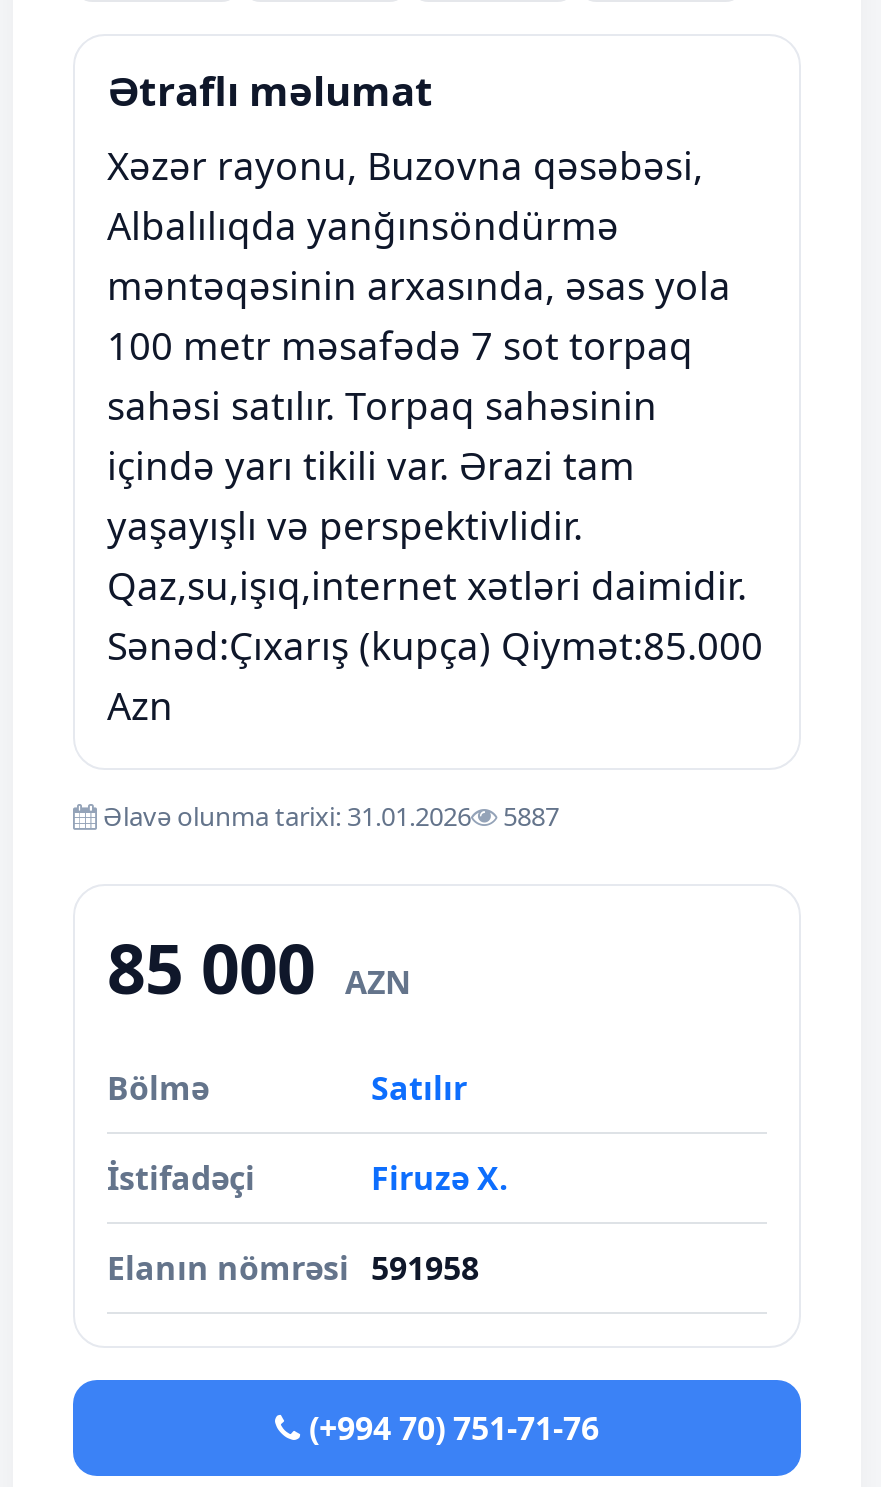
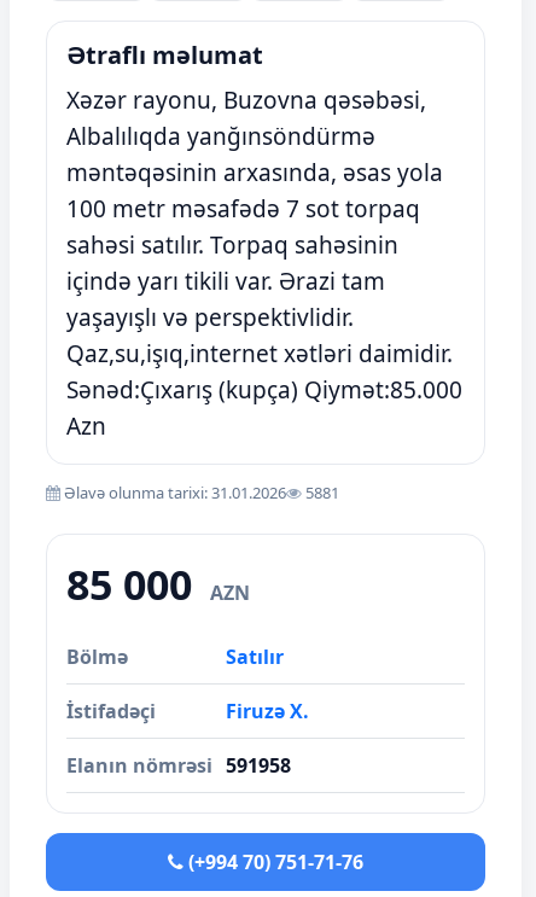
[97,798,559,834] Əlavə olunma tarixi: 31.01.2026 5887 -> [60,481,339,503] Əlavə olunma tarixi: 31.01.2026 5881

